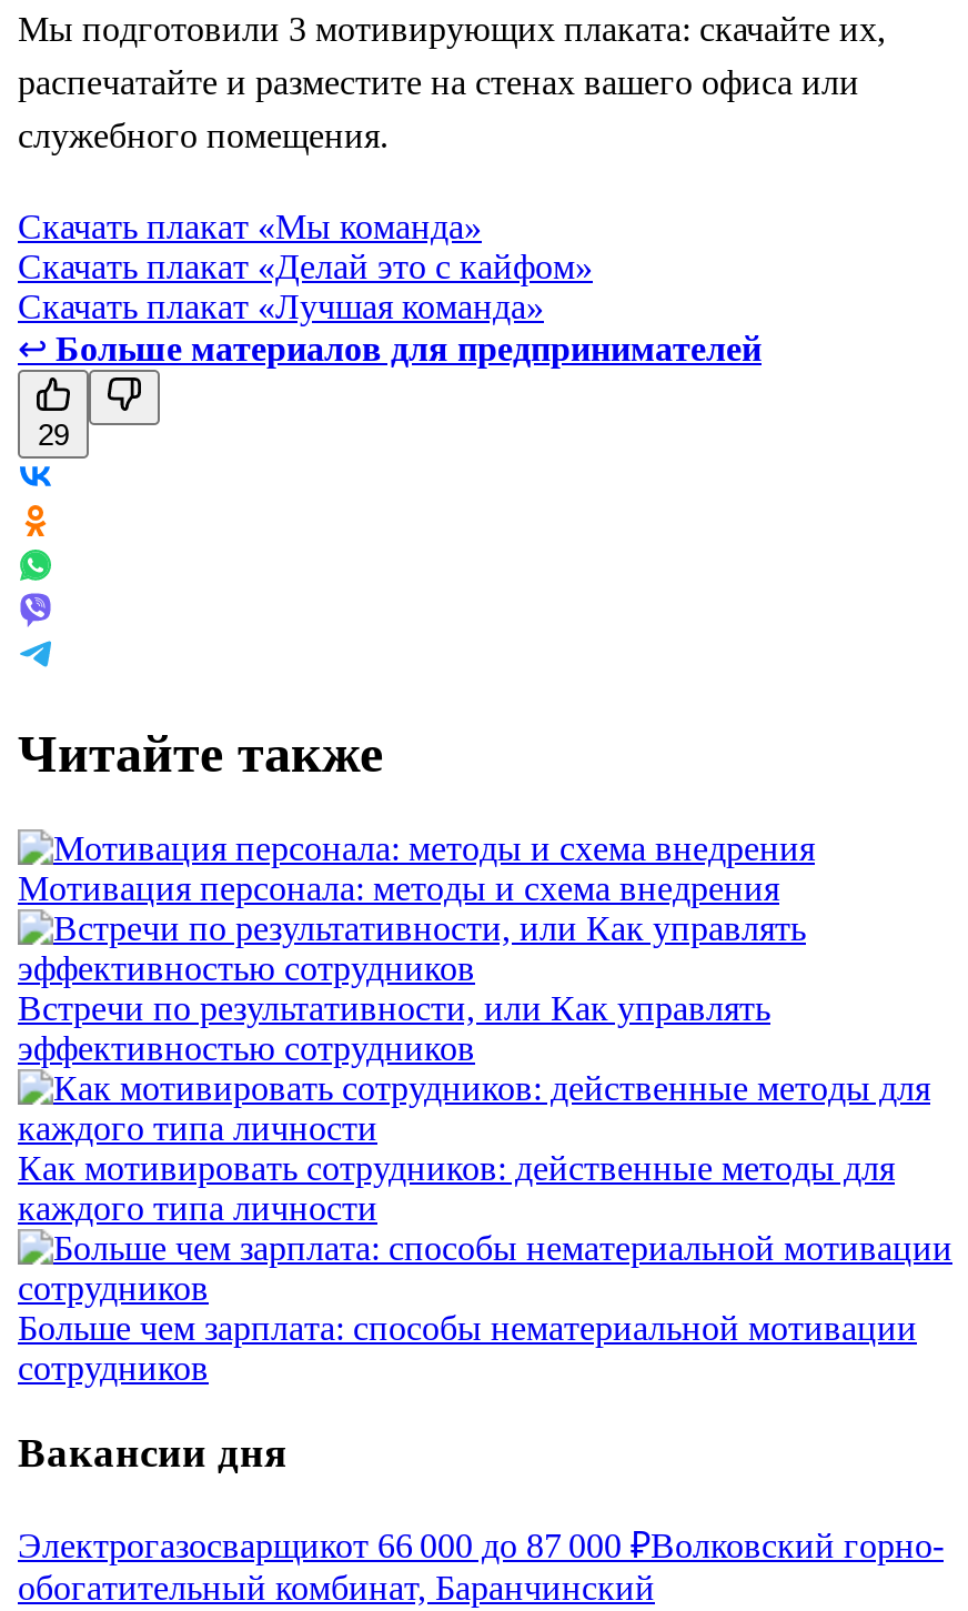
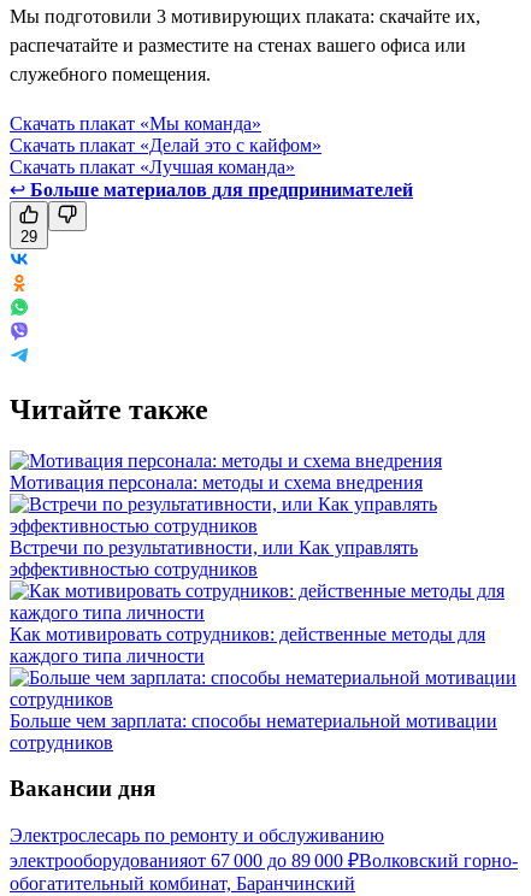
[18,1527,944,1565] Электрогазосварщикот 66 000 до 87 000 ₽Волковский горно- -> [10,825,518,871] Электрослесарь по ремонту и обслуживанию | электрооборудованияот 67 000 до 89 000 ₽Волковский горно-

